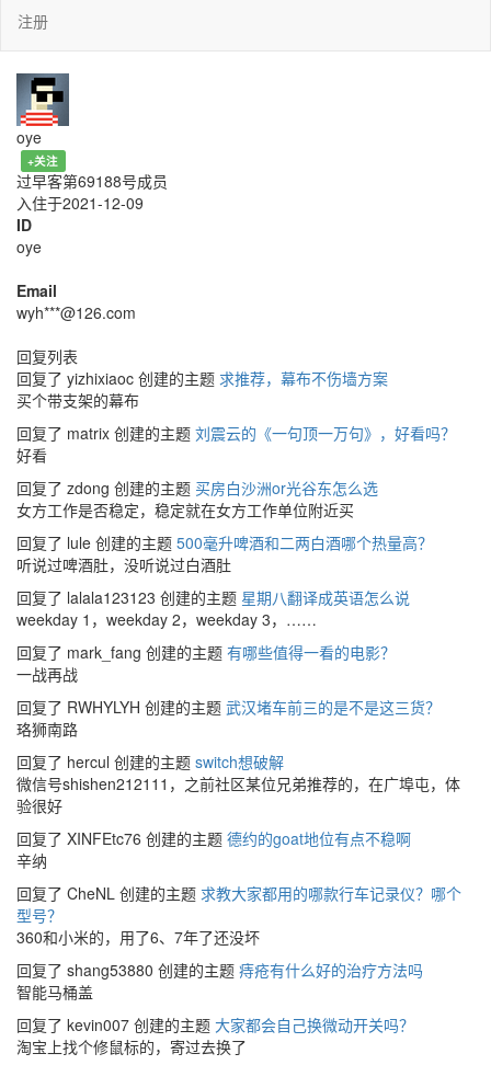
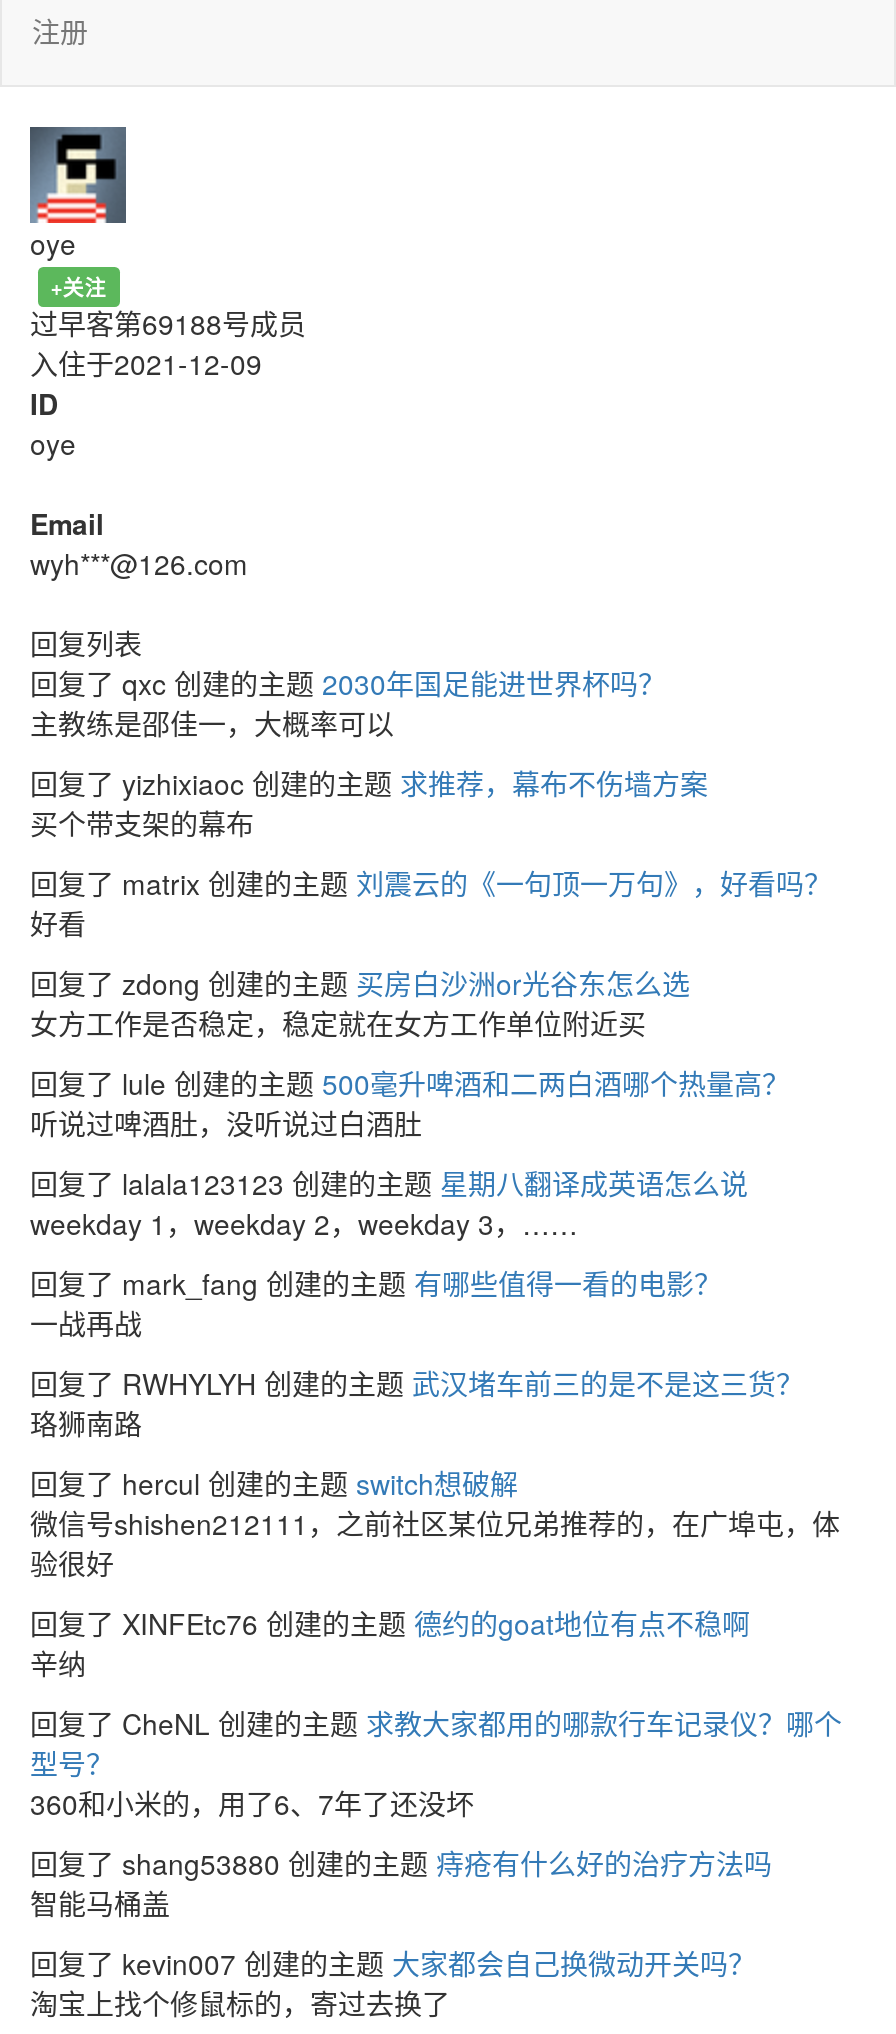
none -> [30,663,666,743] 回复了 qxc 创建的主题2030年国足能进世界杯吗？ | 主教练是邵佳一，大概率可以

